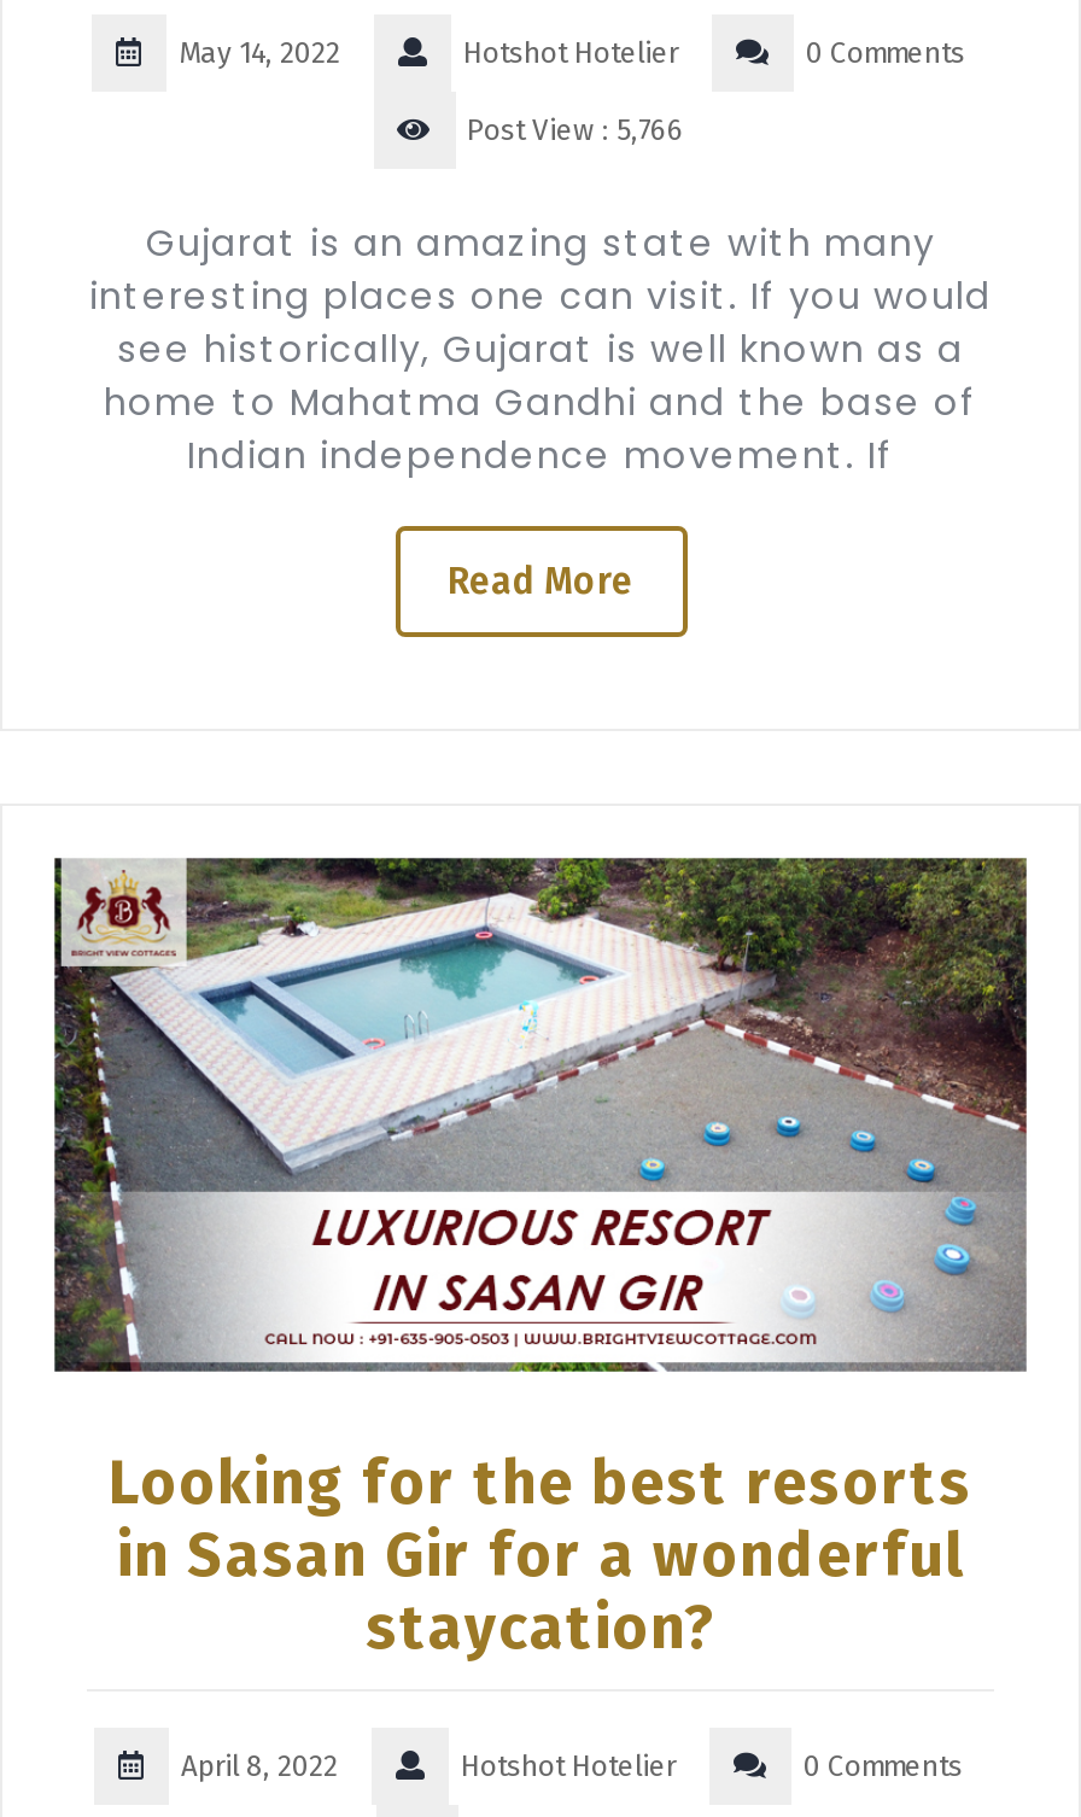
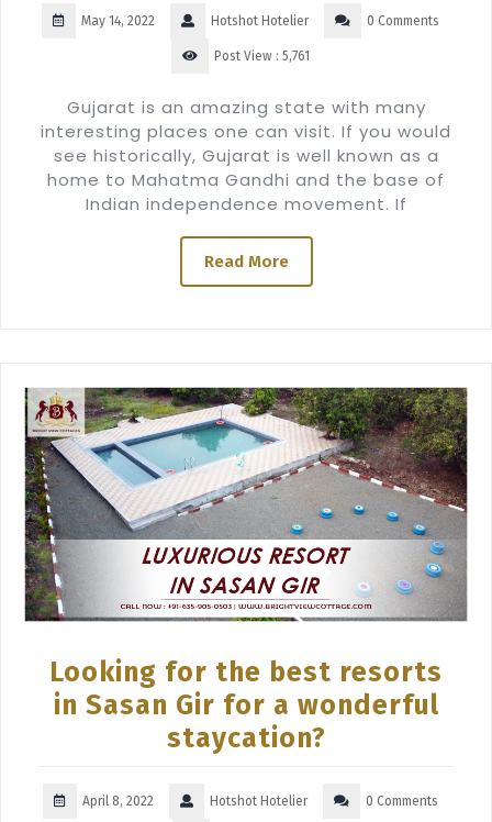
[467,113,684,147] Post View : 5,766 -> [214,48,310,64] Post View : 5,761

